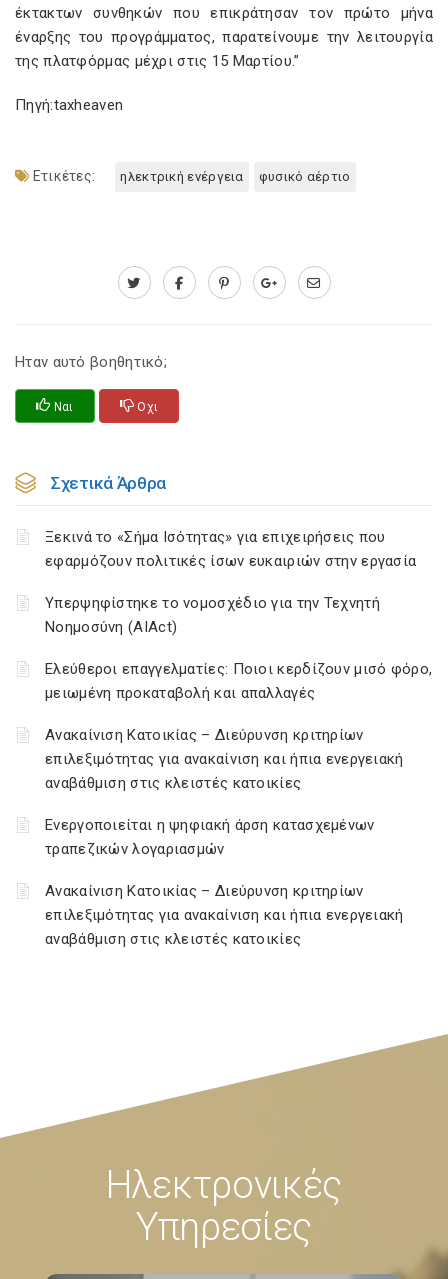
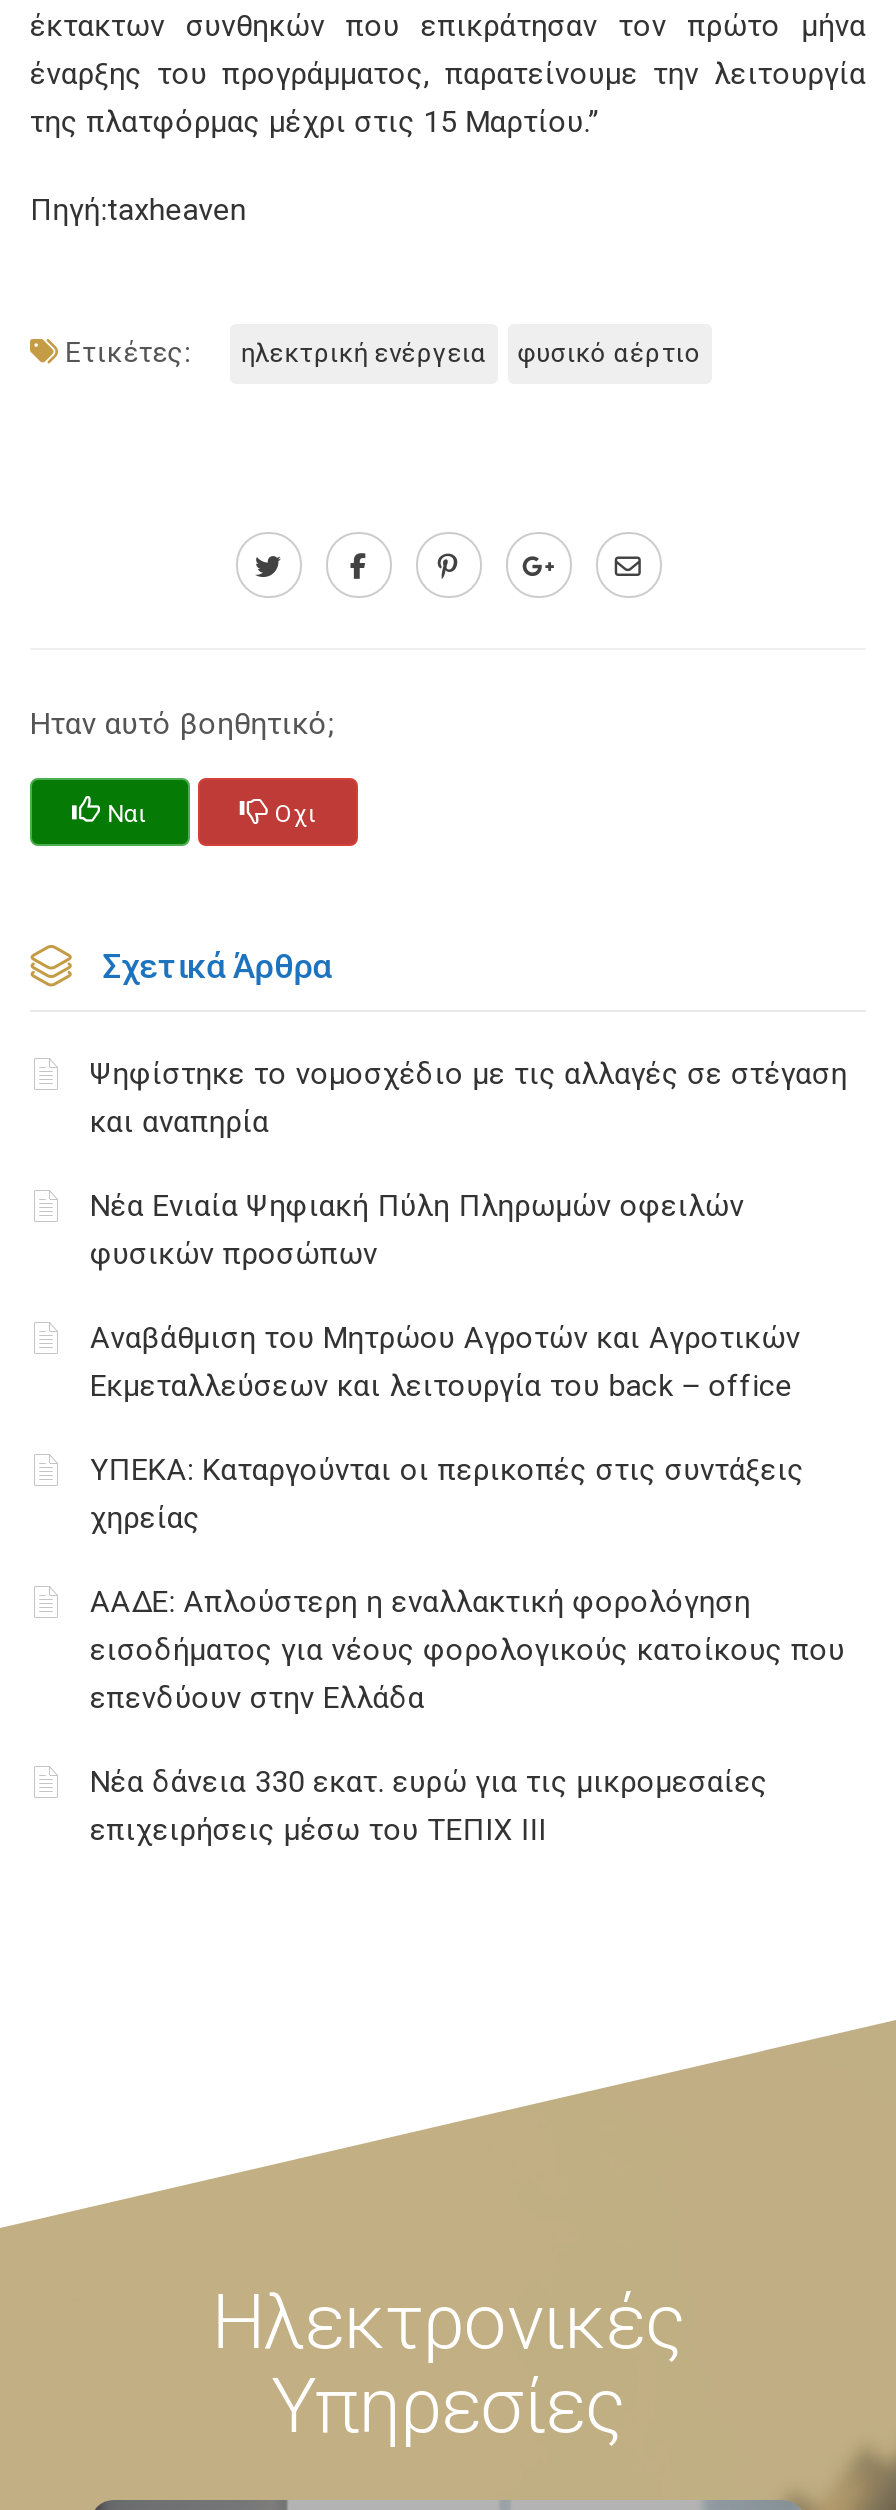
[45,528,416,570] Ξεκινά το «Σήμα Ισότητας» για επιχειρήσεις που | εφαρμόζουν πολιτικές ίσων ευκαιριών στην εργασία -> [90,1056,847,1140] Ψηφίστηκε το νομοσχέδιο με τις αλλαγές σε στέγαση | και αναπηρία
[45,594,380,636] Υπερψηφίστηκε το νομοσχέδιο για την Τεχνητή | Νοημοσύνη (AIAct) -> [90,1188,744,1272] Νέα Ενιαία Ψηφιακή Πύλη Πληρωμών οφειλών | φυσικών προσώπων
[45,660,432,702] Ελεύθεροι επαγγελματίες: Ποιοι κερδίζουν μισό φόρο, | μειωμένη προκαταβολή και απαλλαγές -> [90,1320,800,1404] Αναβάθμιση του Μητρώου Αγροτών και Αγροτικών | Εκμεταλλεύσεων και λειτουργία του back – office
[45,726,404,792] Ανακαίνιση Κατοικίας – Διεύρυνση κριτηρίων | επιλεξιμότητας για ανακαίνιση και ήπια ενεργειακή | αναβάθμιση στις κλειστές κατοικίες -> [90,1452,804,1536] ΥΠΕΚΑ: Καταργούνται οι περικοπές στις συντάξεις | χηρείας
[45,816,375,858] Ενεργοποιείται η ψηφιακή άρση κατασχεμένων | τραπεζικών λογαριασμών -> [90,1584,845,1716] ΑΑΔΕ: Απλούστερη η εναλλακτική φορολόγηση | εισοδήματος για νέους φορολογικούς κατοίκους που | επενδύουν στην Ελλάδα
[45,882,404,948] Ανακαίνιση Κατοικίας – Διεύρυνση κριτηρίων | επιλεξιμότητας για ανακαίνιση και ήπια ενεργειακή | αναβάθμιση στις κλειστές κατοικίες -> [90,1764,768,1848] Νέα δάνεια 330 εκατ. ευρώ για τις μικρομεσαίες | επιχειρήσεις μέσω του ΤΕΠΙΧ ΙΙΙ

